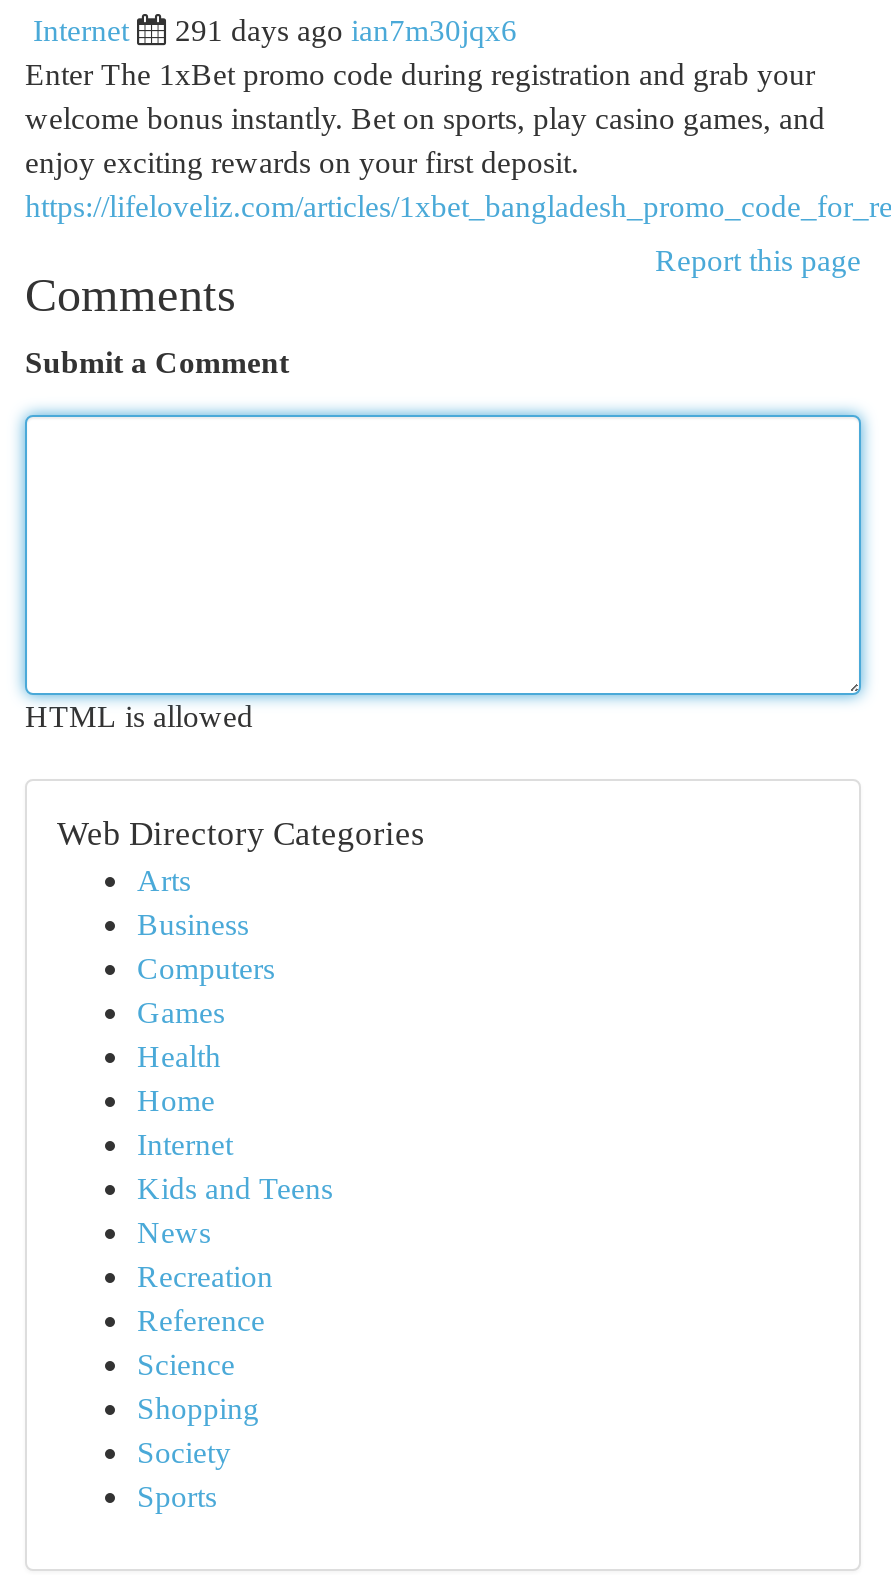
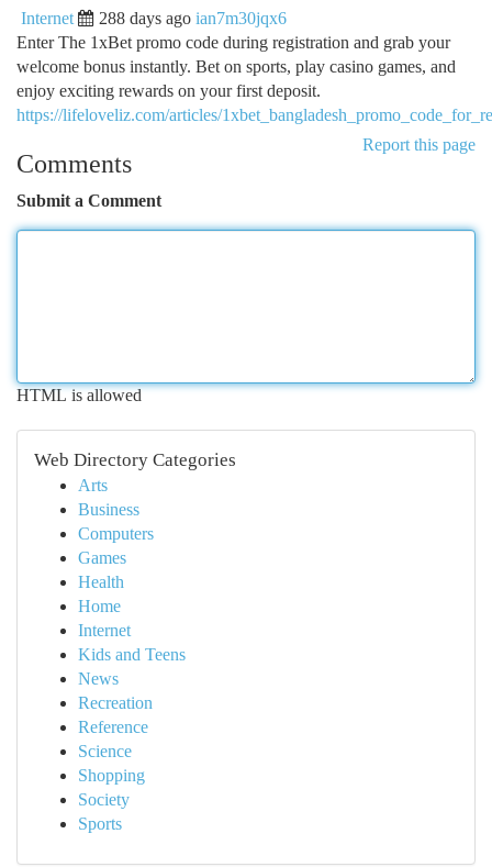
[175,13,517,47] 291 days ago ian7m30jqx6 -> [99,9,287,27] 288 days ago ian7m30jqx6

